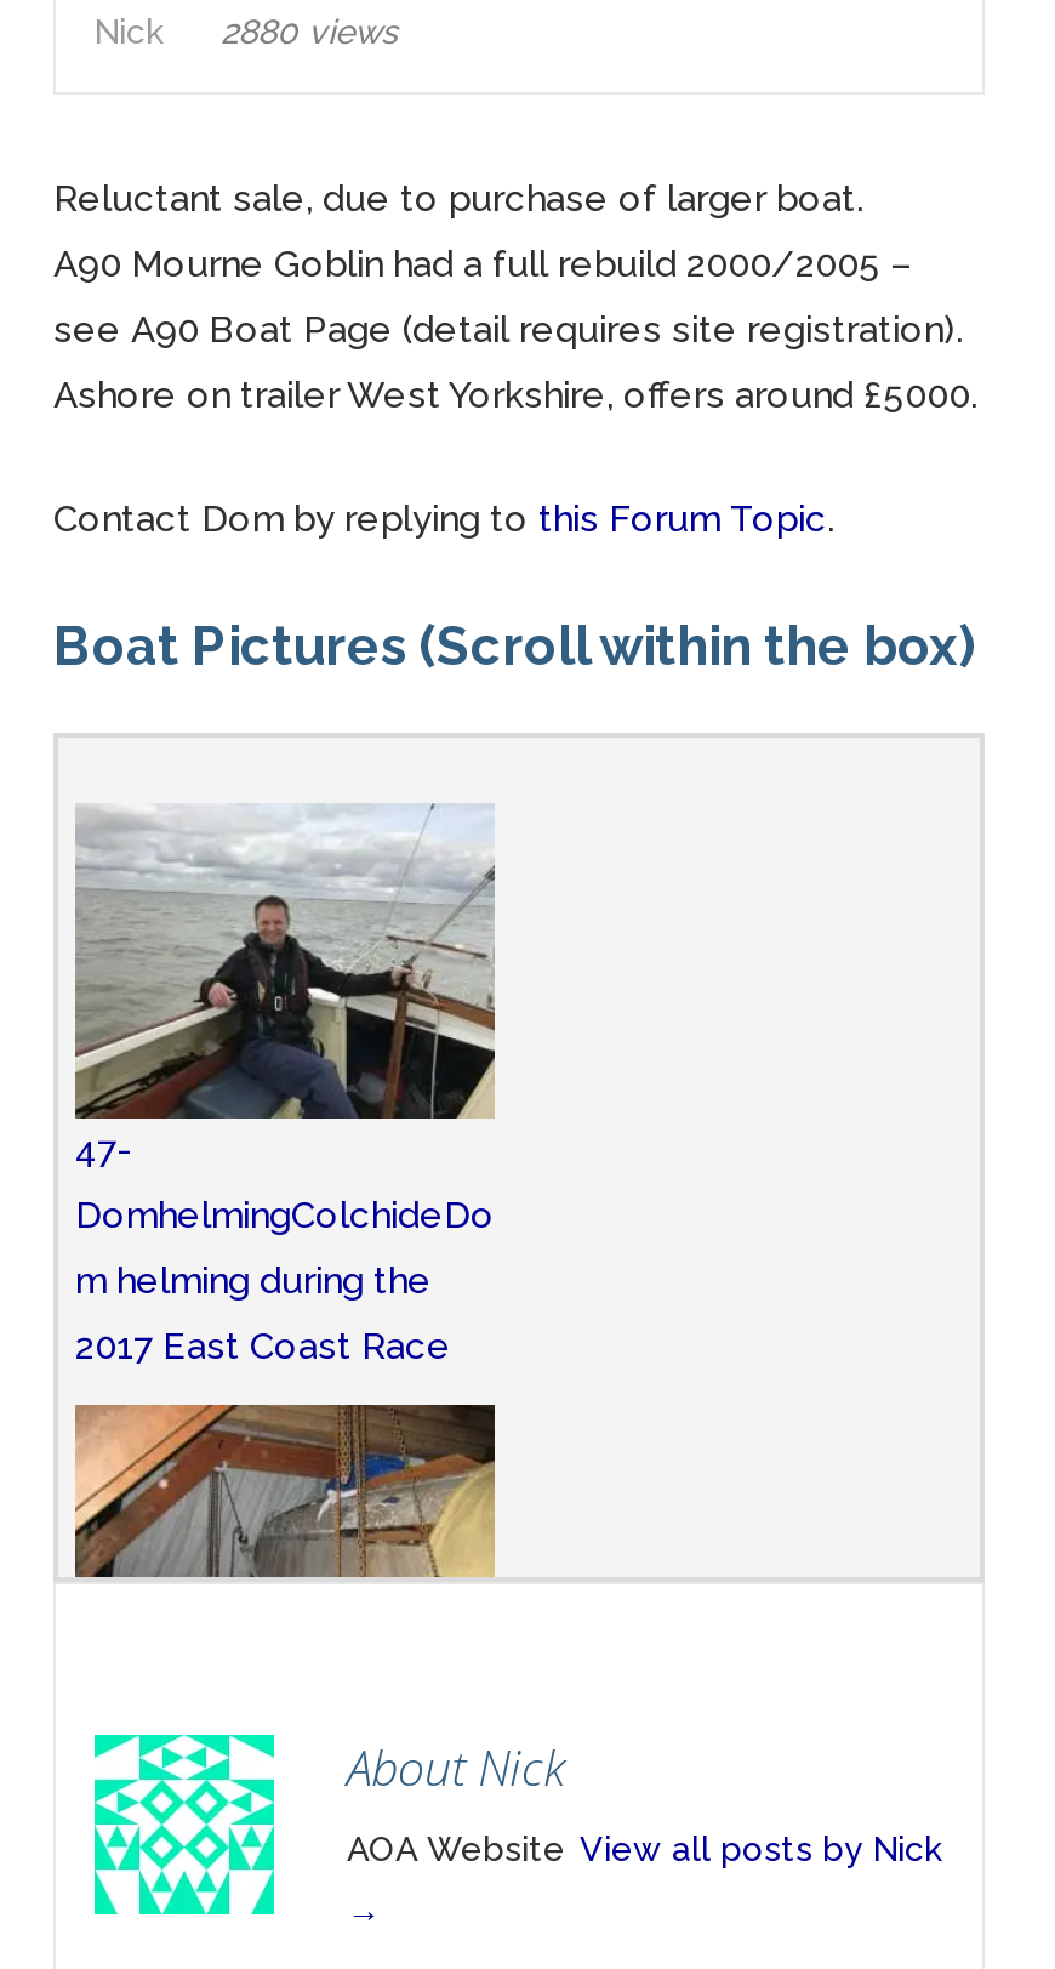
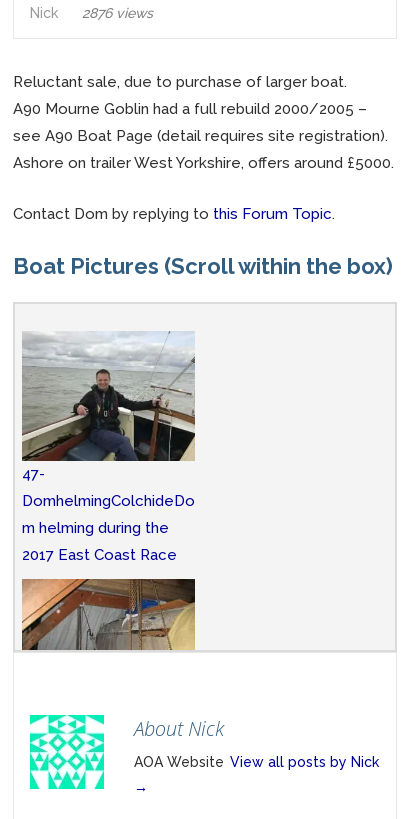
[95,12,398,51] Nick 2880 views -> [30,5,153,21] Nick 2876 views

